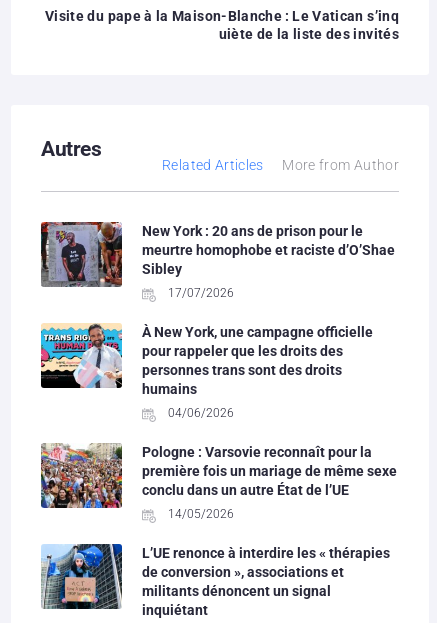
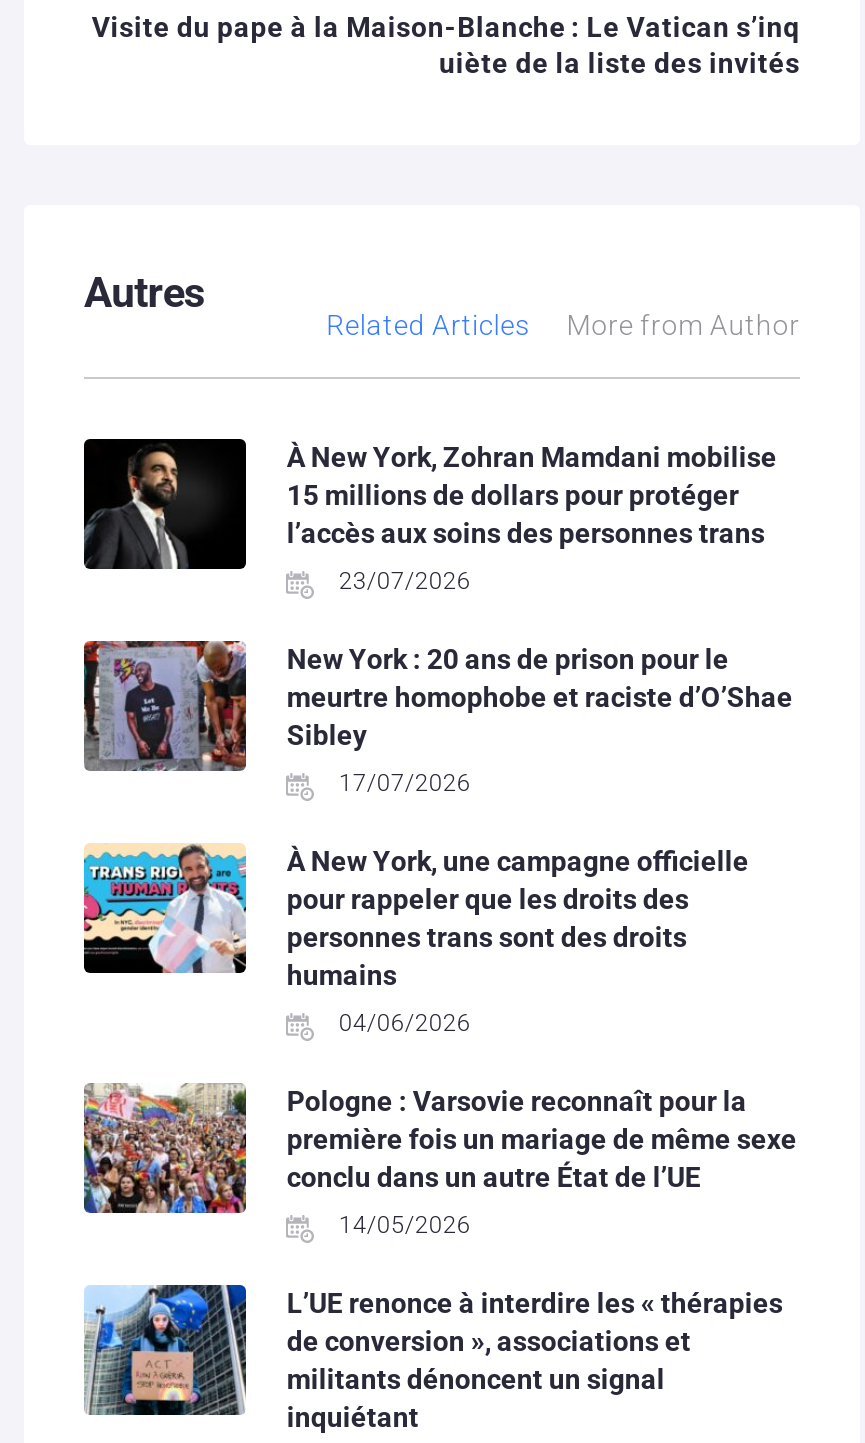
none -> [82,437,777,595] [image] | À New York, Zohran Mamdani mobilise | 15 millions de dollars pour protéger | l’accès aux soins des personnes trans | 23/07/2026

